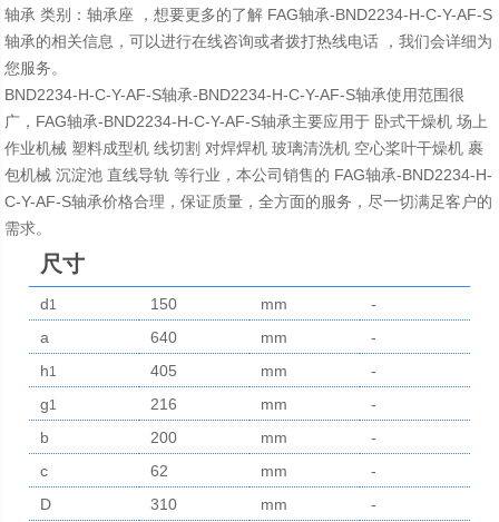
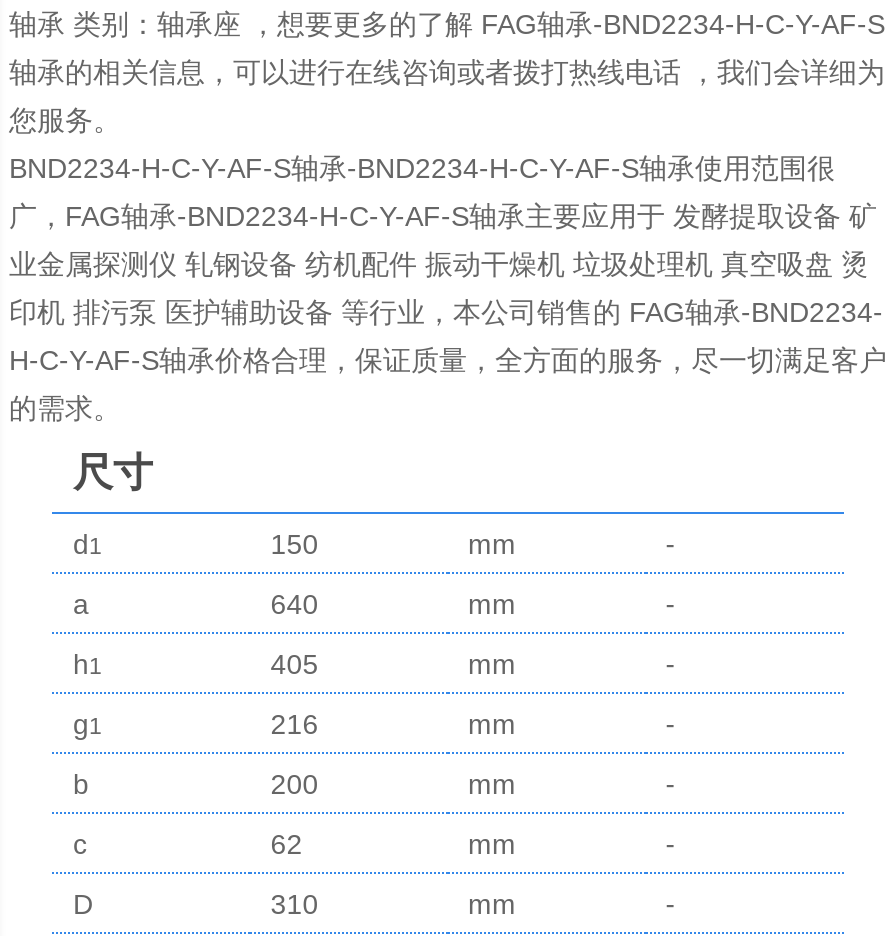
[5,113,488,130] 广，FAG轴承-BND2234-H-C-Y-AF-S轴承主要应用于 卧式干燥机 场上 -> [9,200,877,232] 广，FAG轴承-BND2234-H-C-Y-AF-S轴承主要应用于 发酵提取设备 矿
[5,139,484,157] 作业机械 塑料成型机 线切割 对焊焊机 玻璃清洗机 空心桨叶干燥机 裹 -> [9,248,869,280] 业金属探测仪 轧钢设备 纺机配件 振动干燥机 垃圾处理机 真空吸盘 烫
[5,166,493,184] 包机械 沉淀池 直线导轨 等行业，本公司销售的 FAG轴承-BND2234-H- -> [9,296,883,328] 印机 排污泵 医护辅助设备 等行业，本公司销售的 FAG轴承-BND2234-
[5,193,493,211] C-Y-AF-S轴承价格合理，保证质量，全方面的服务，尽一切满足客户的 -> [9,344,887,376] H-C-Y-AF-S轴承价格合理，保证质量，全方面的服务，尽一切满足客户
[5,219,52,237] 需求。 -> [9,392,121,424] 的需求。

